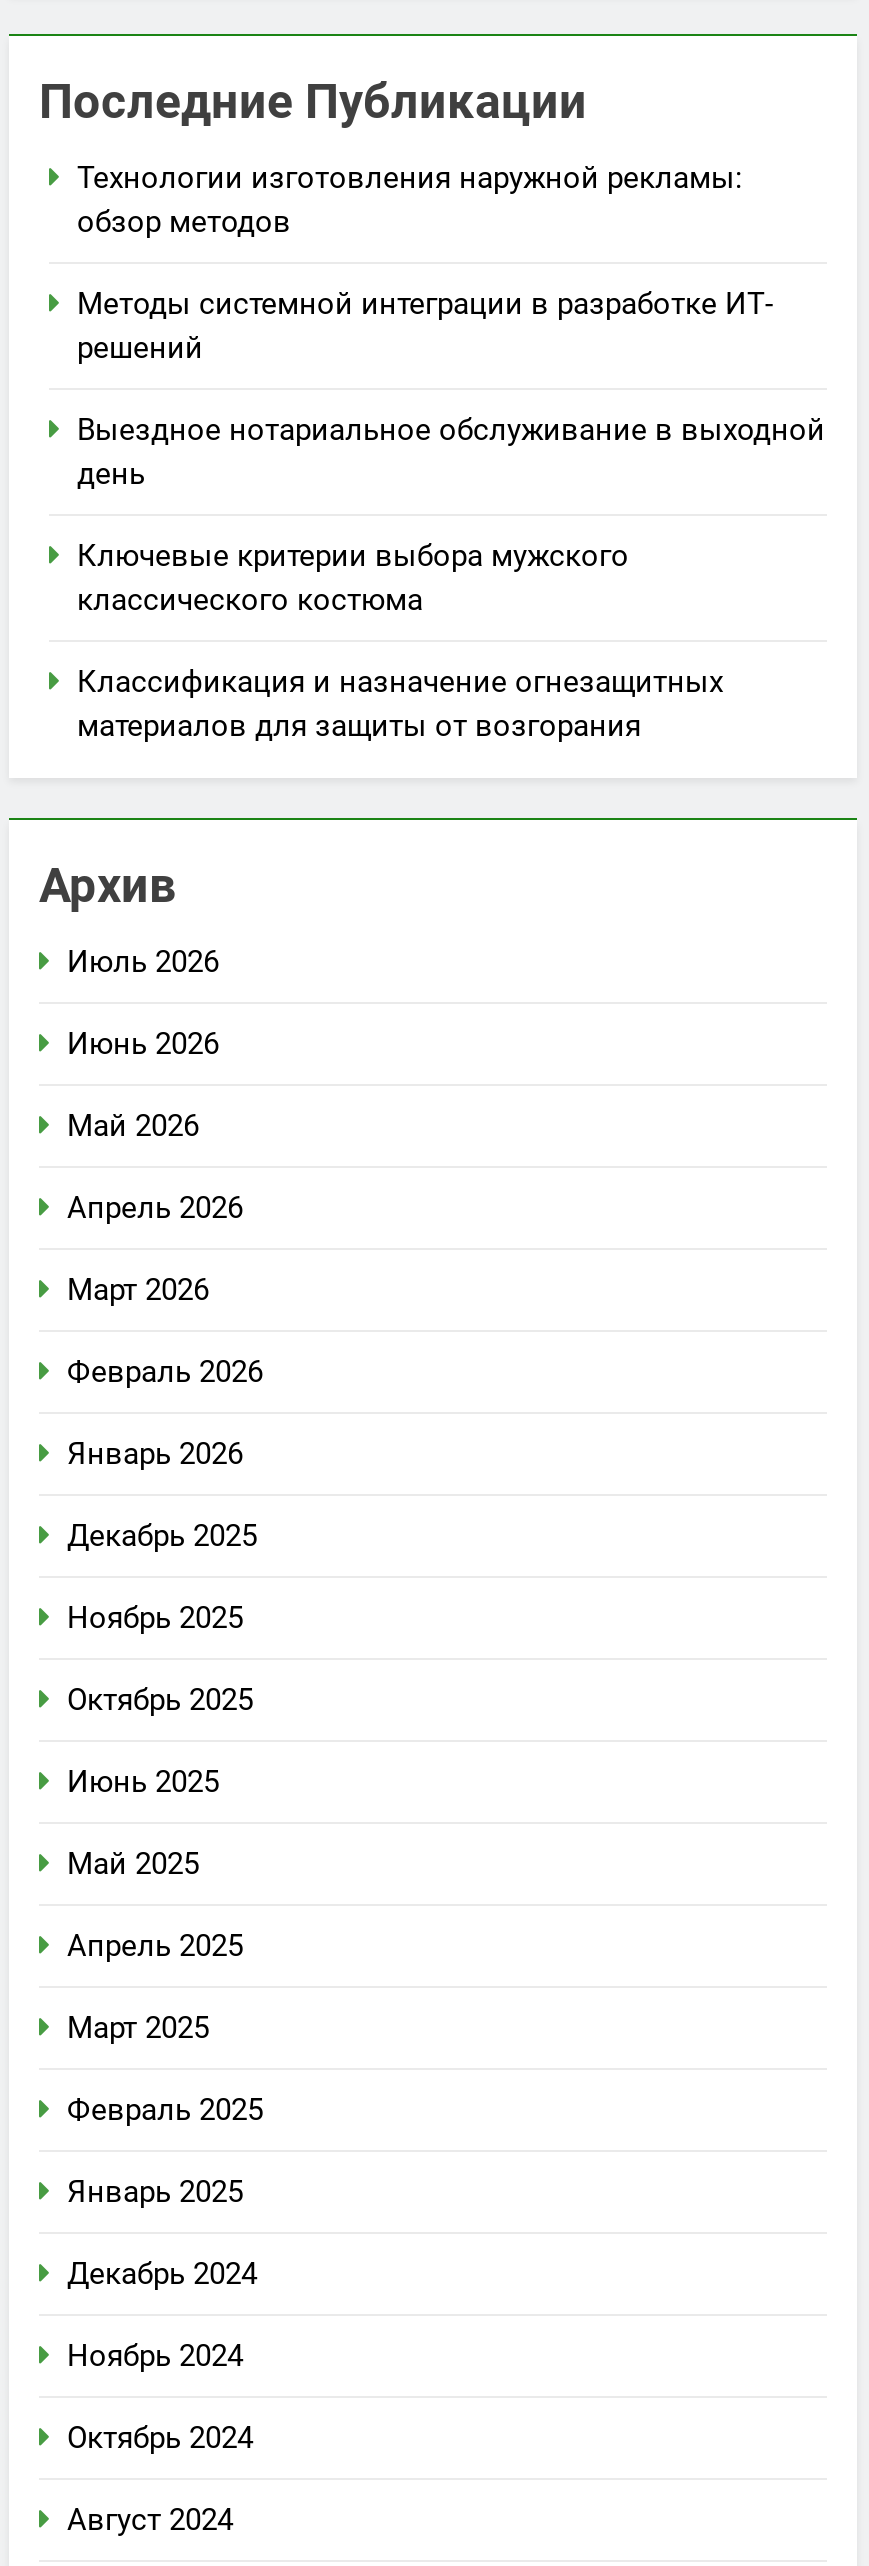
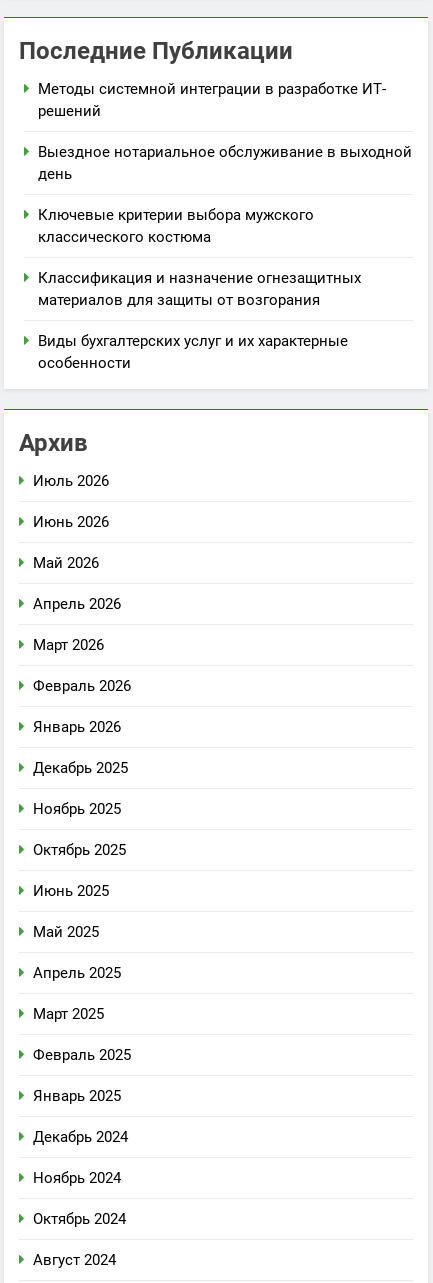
[77,160,743,240] Технологии изготовления наружной рекламы: | обзор методов -> none
moved [77,286,825,744] -> [38,80,412,309]: Методы системной интеграции в разработке ИТ- | решений | Выездное нотариальное обслуживание в выходной | день | Ключевые критерии выбора мужского | классического костюма | Классификация и назначение огнезащитных | материалов для защиты от возгорания
none -> [38,332,348,372] Виды бухгалтерских услуг и их характерные | особенности

